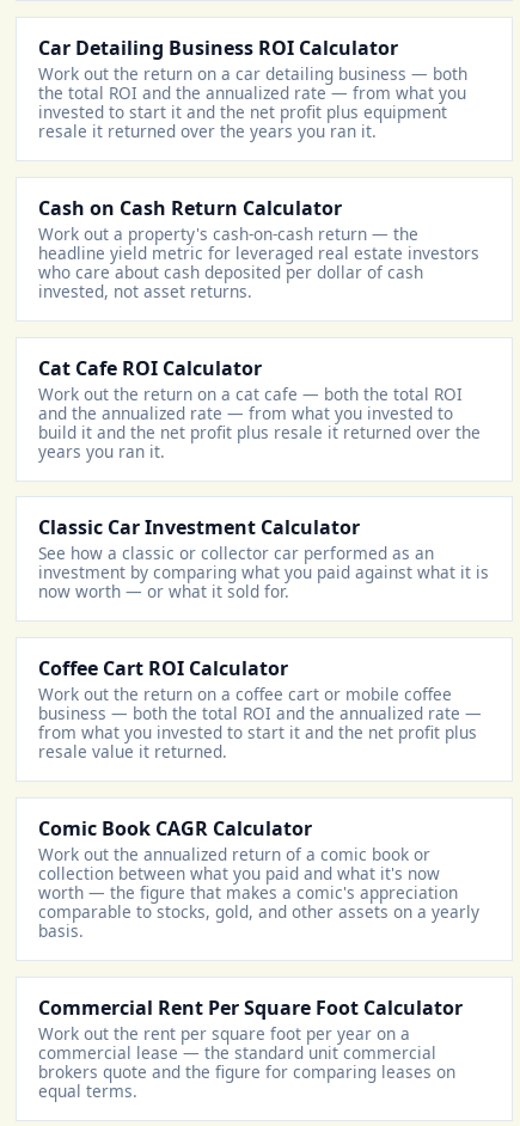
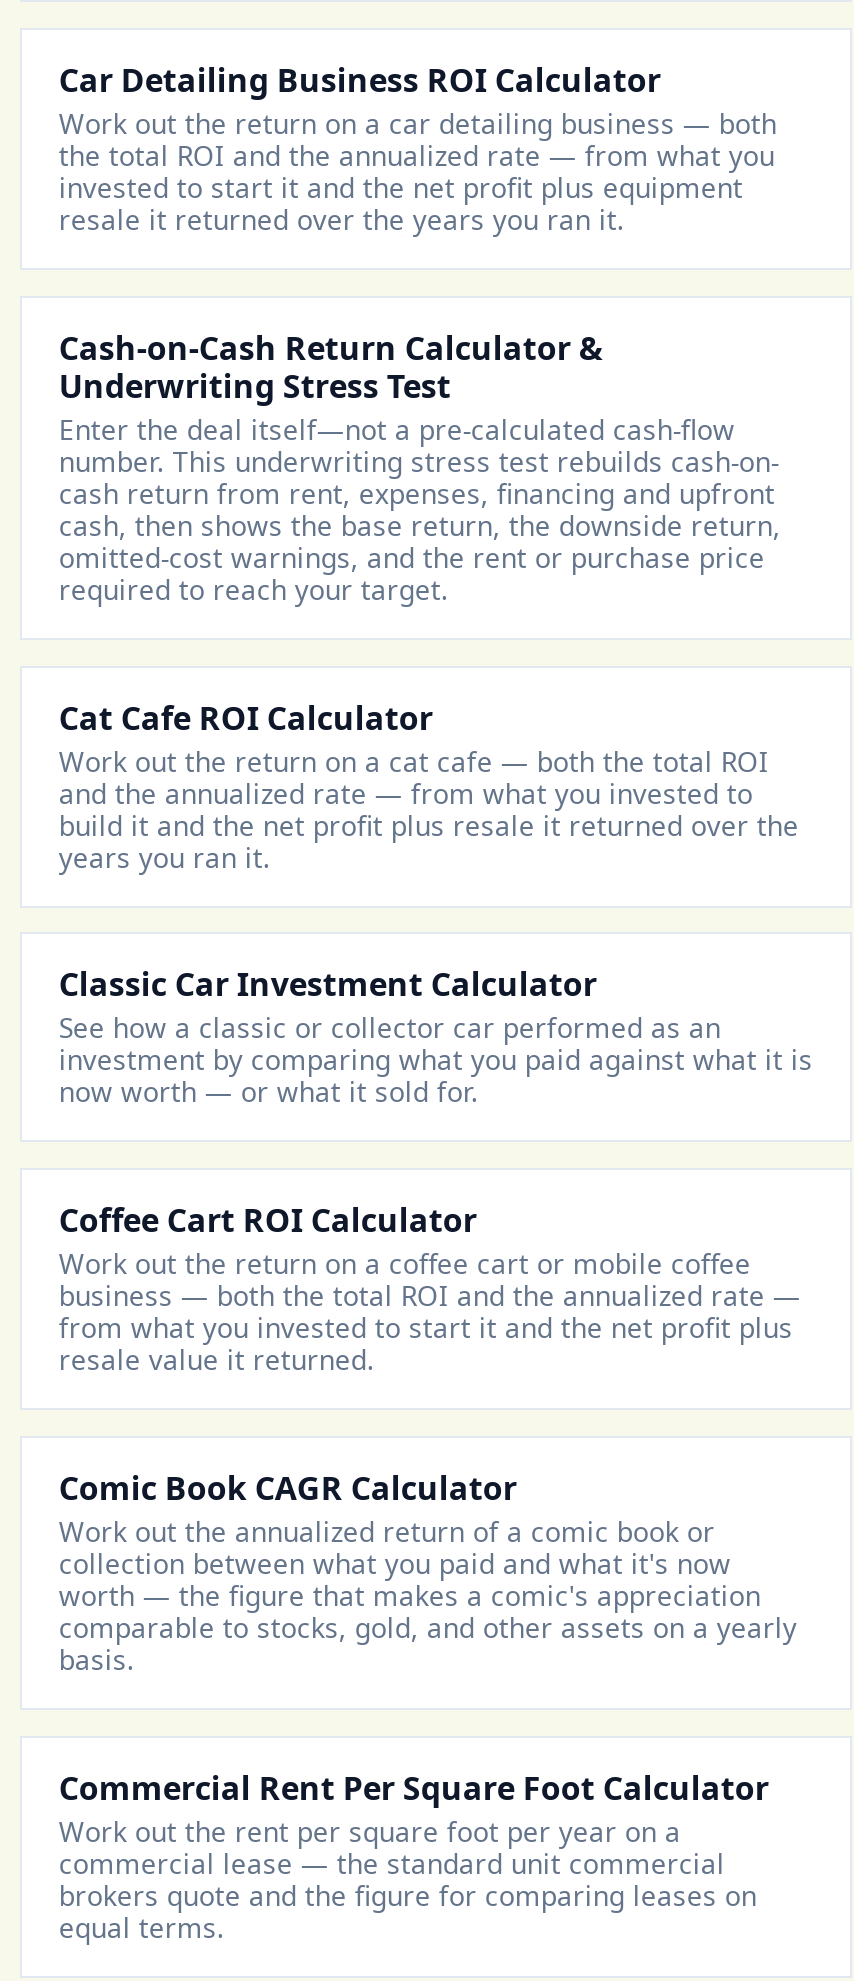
[39,194,480,302] Cash on Cash Return Calculator | Work out a property's cash-on-cash return — the | headline yield metric for leveraged real estate investors | who care about cash deposited per dollar of cash | invested, not asset returns. -> [59,325,781,607] Cash-on-Cash Return Calculator & | Underwriting Stress Test | Enter the deal itself—not a pre-calculated cash-flow | number. This underwriting stress test rebuilds cash-on- | cash return from rent, expenses, financing and upfront | cash, then shows the base return, the downside return, | omitted-cost warnings, and the rent or purchase price | required to reach your target.

